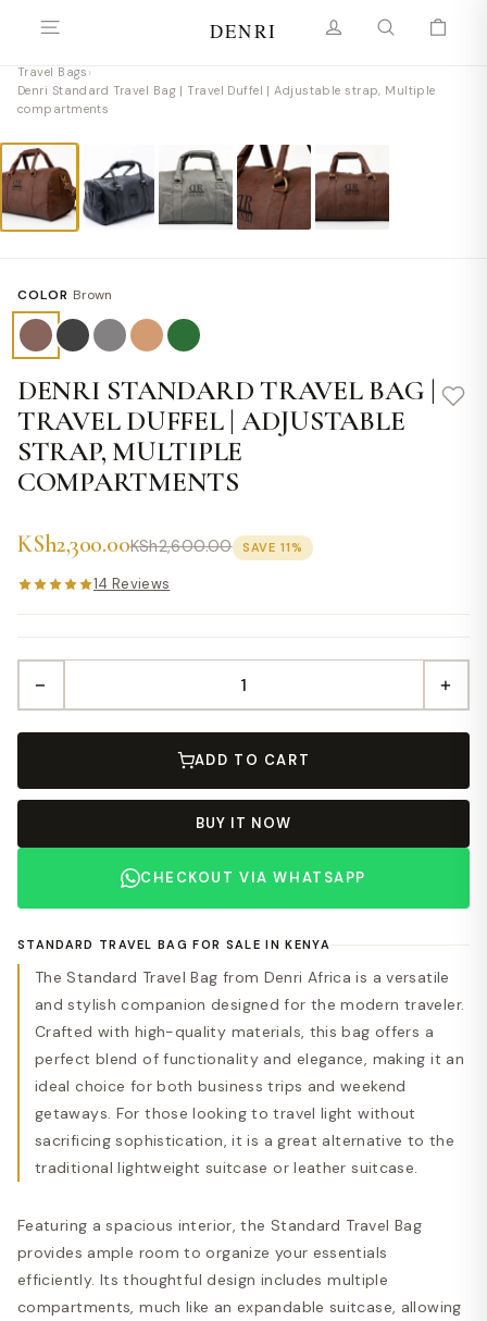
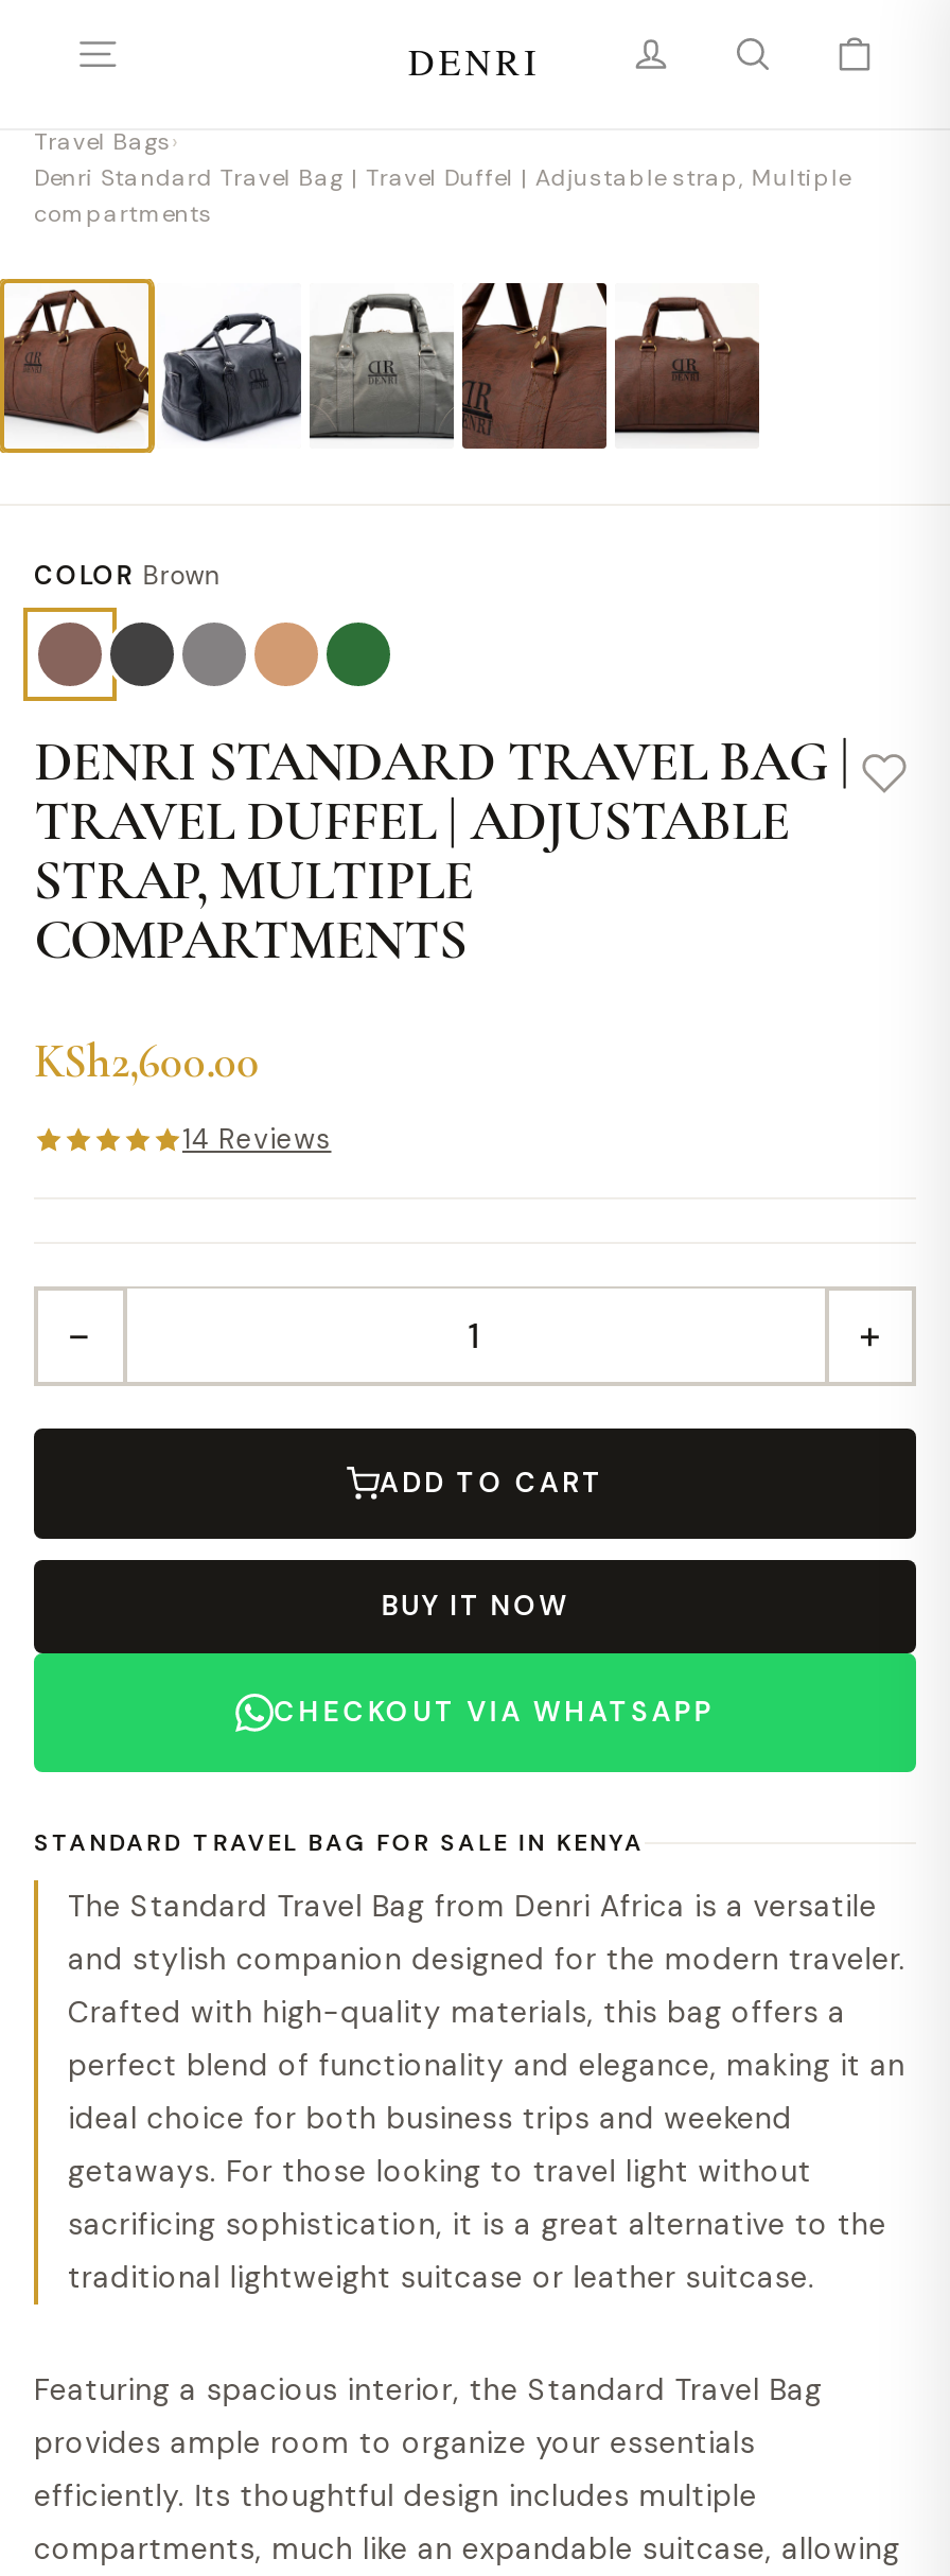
[17,530,303,558] KSh2,300.00KSh2,600.00 | SAVE 11% -> [34,1034,260,1089] KSh2,600.00

